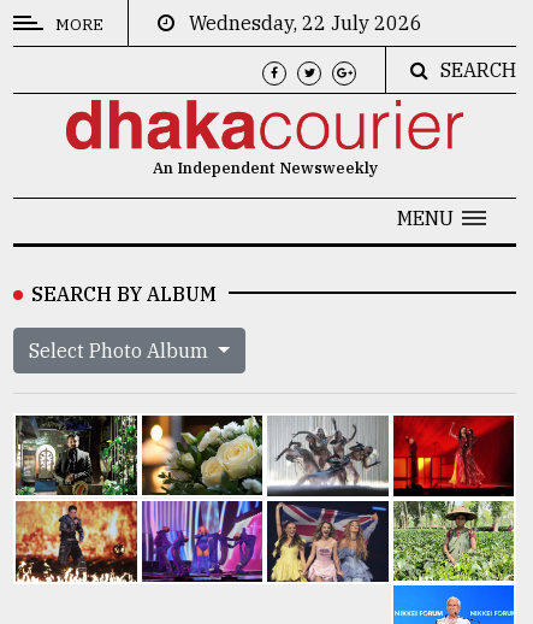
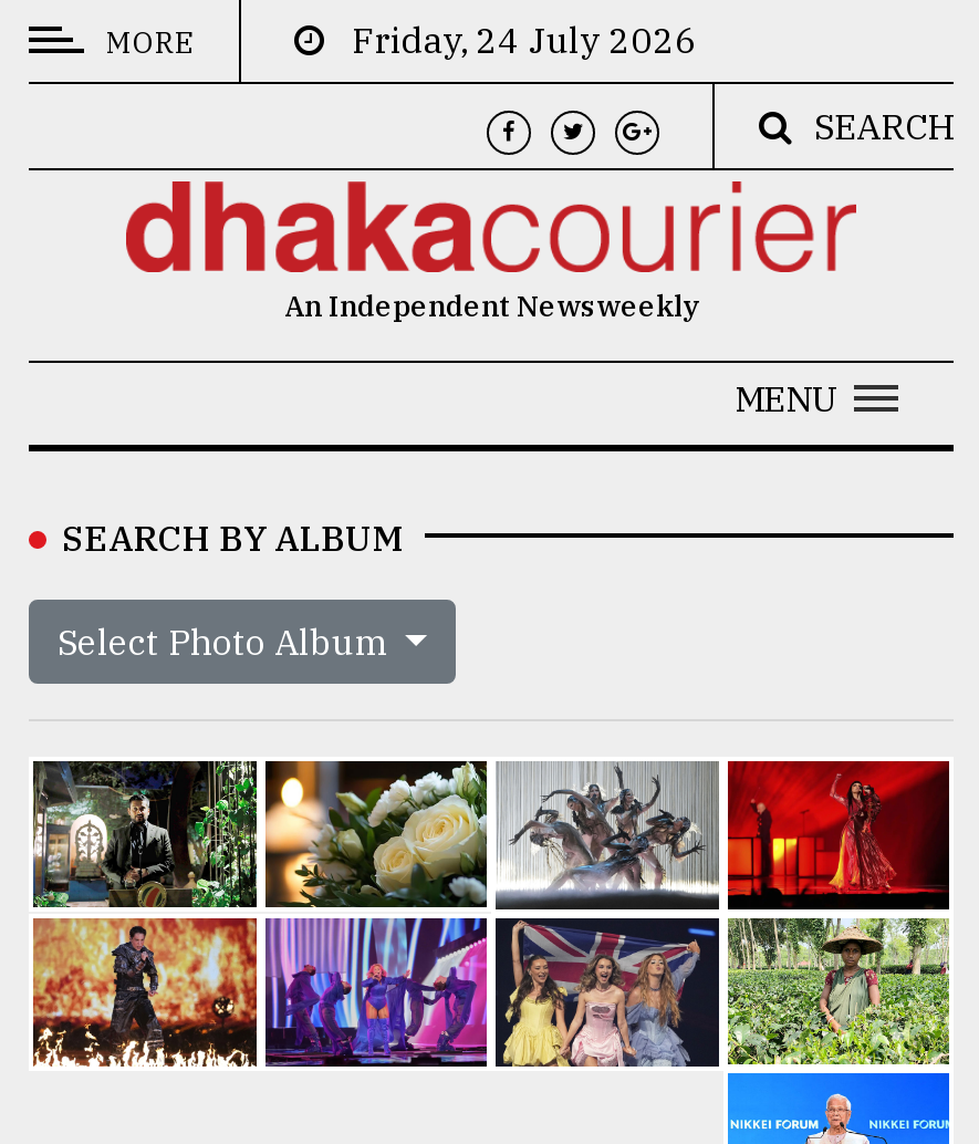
[174,11,422,35] Wednesday, 22 July 2026 -> [325,18,697,62] Friday, 24 July 2026

